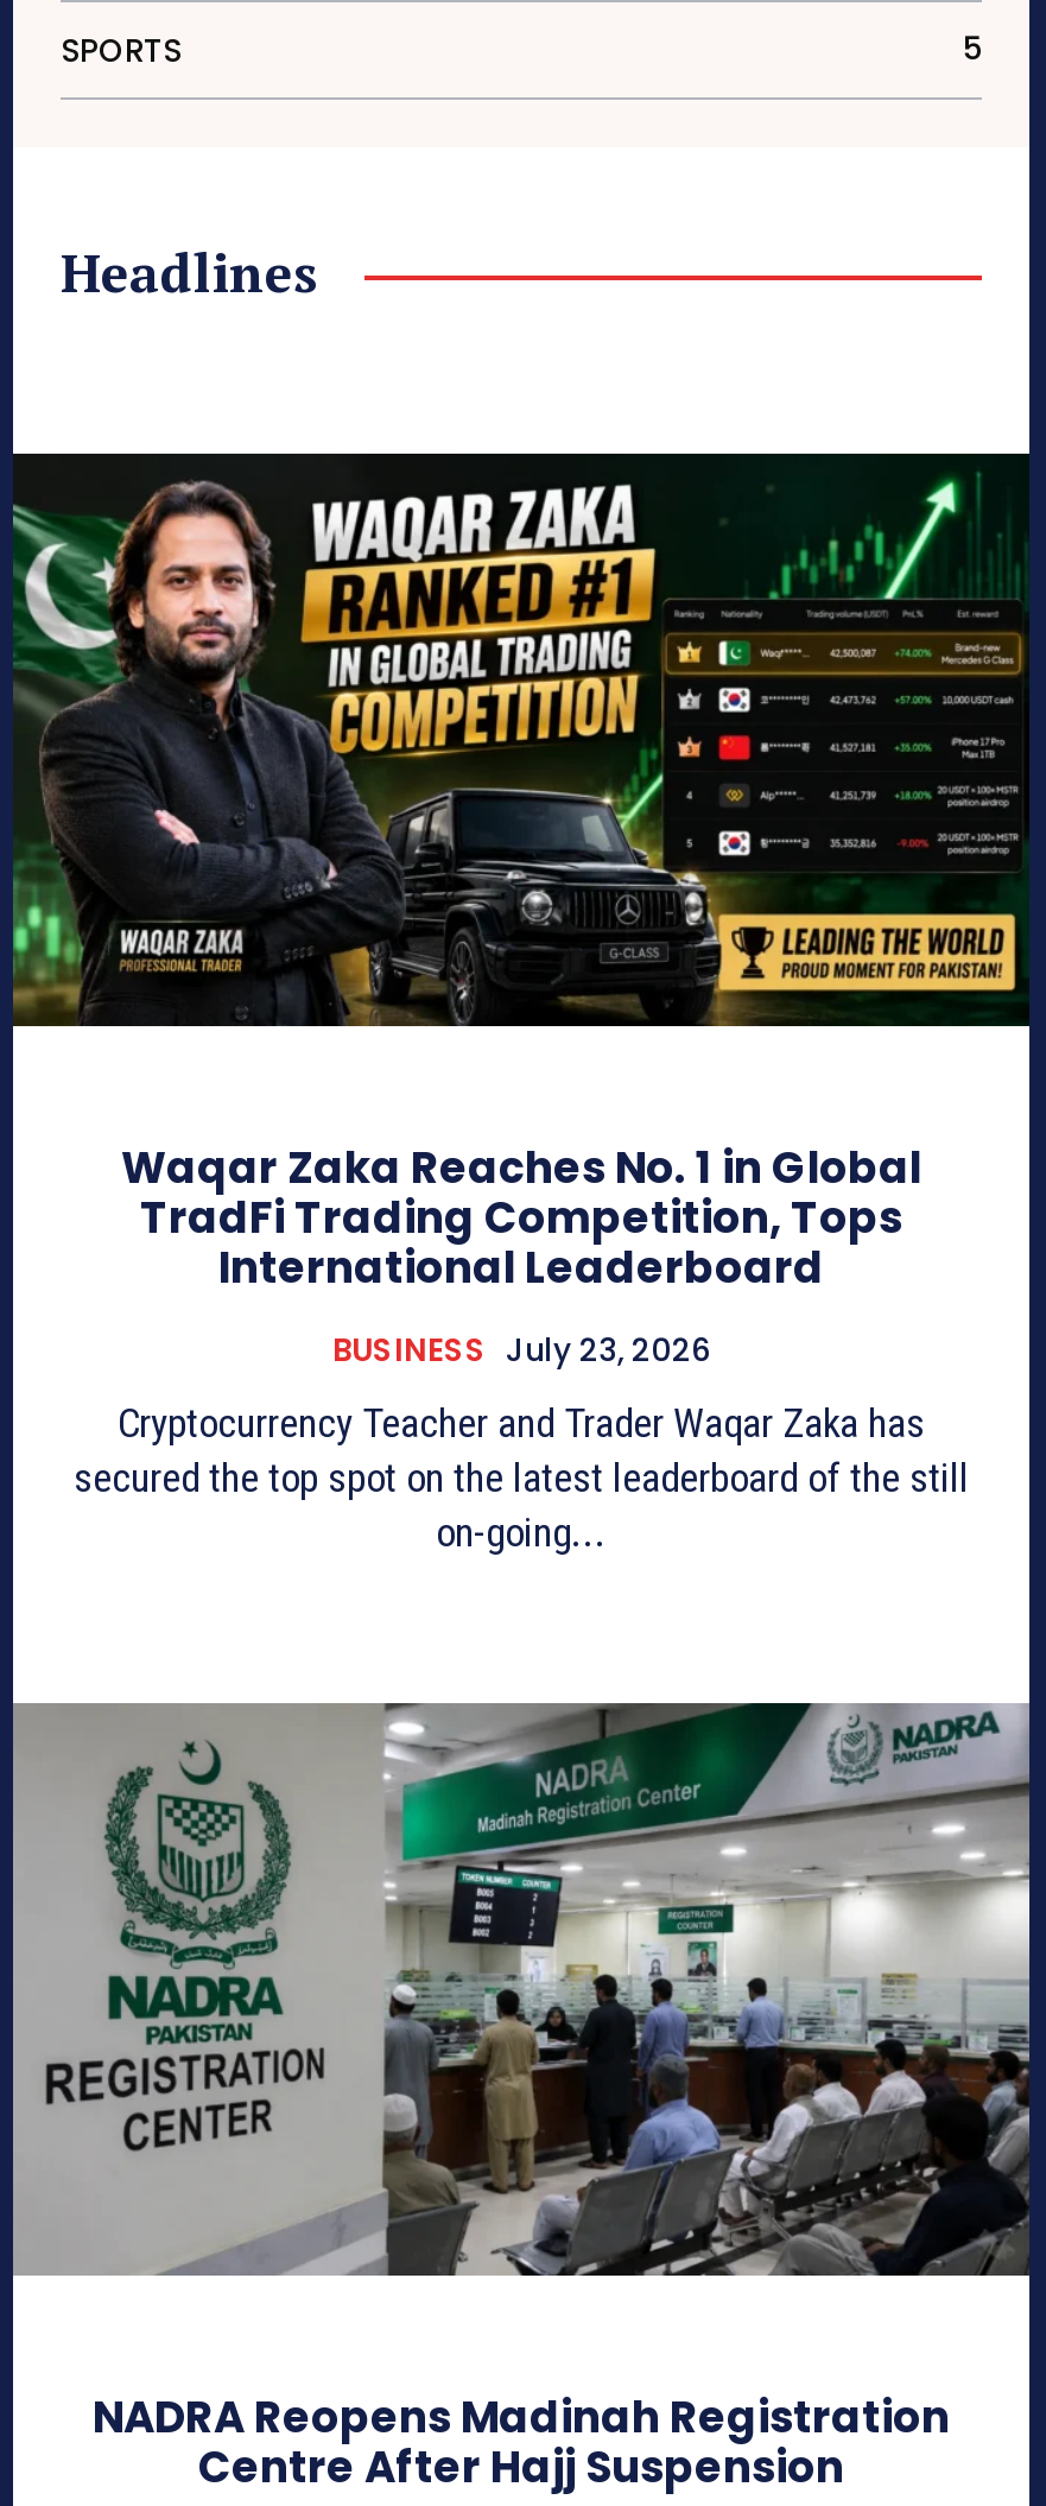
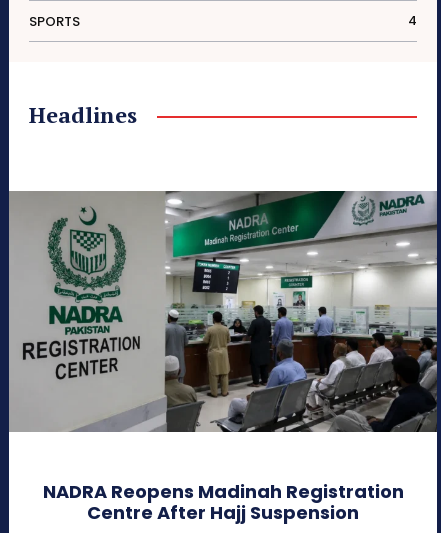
[963,27,982,72] 5 -> [408,11,417,30] 4
[13,451,1032,1026] [image] -> none
[74,1138,969,1556] Waqar Zaka Reaches No. 1 in Global | TradFi Trading Competition, Tops | International Leaderboard | BUSINESS July 23, 2026 | Cryptocurrency Teacher and Trader Waqar Zaka has | secured the top spot on the latest leaderboard of the still | on-going... -> none

